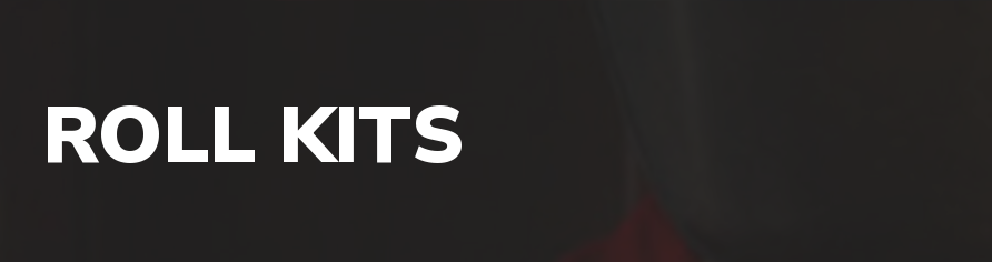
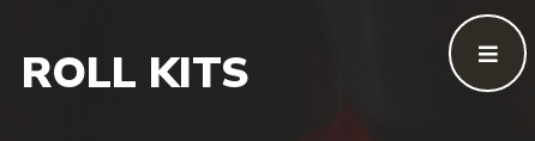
none -> [447,13,528,93] [image]

